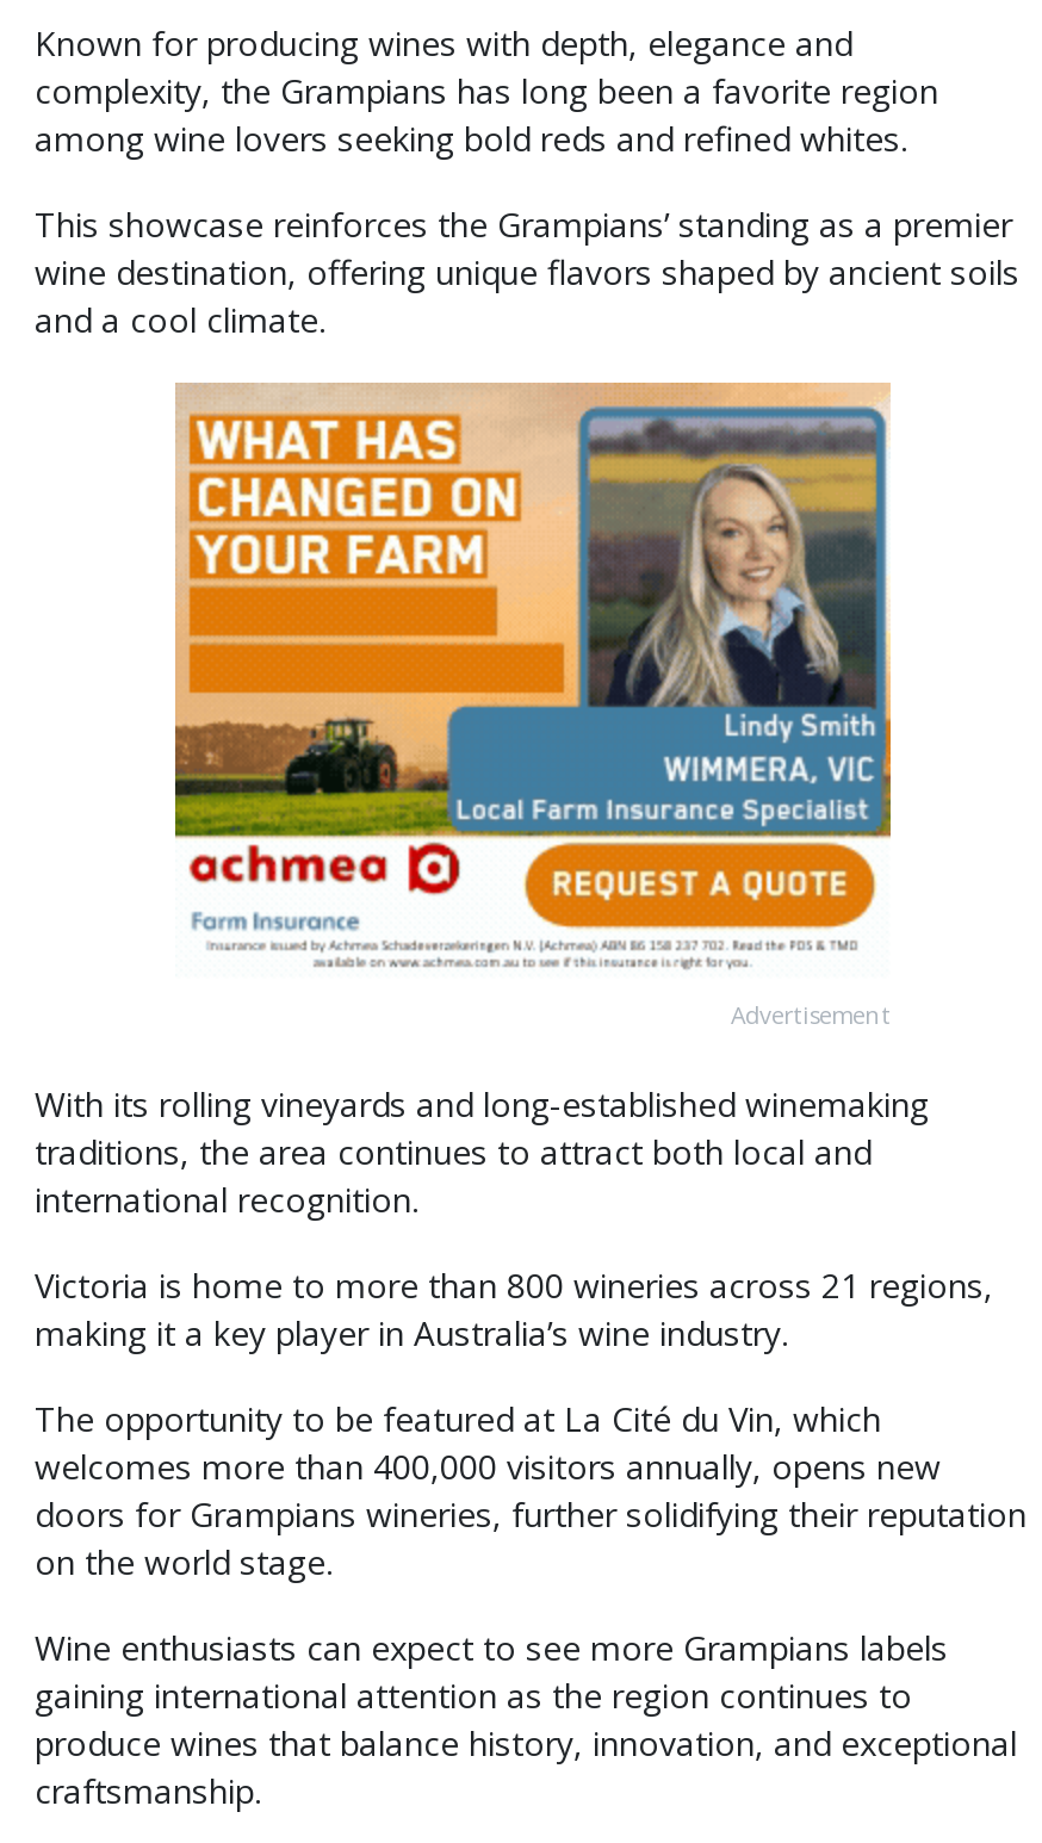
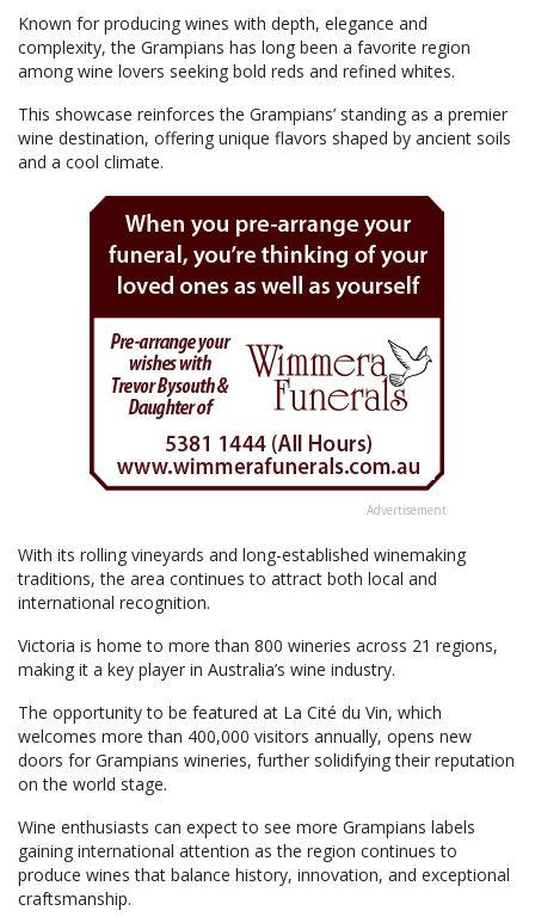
[173,383,893,976] [image] -> [88,195,447,492] [image]

